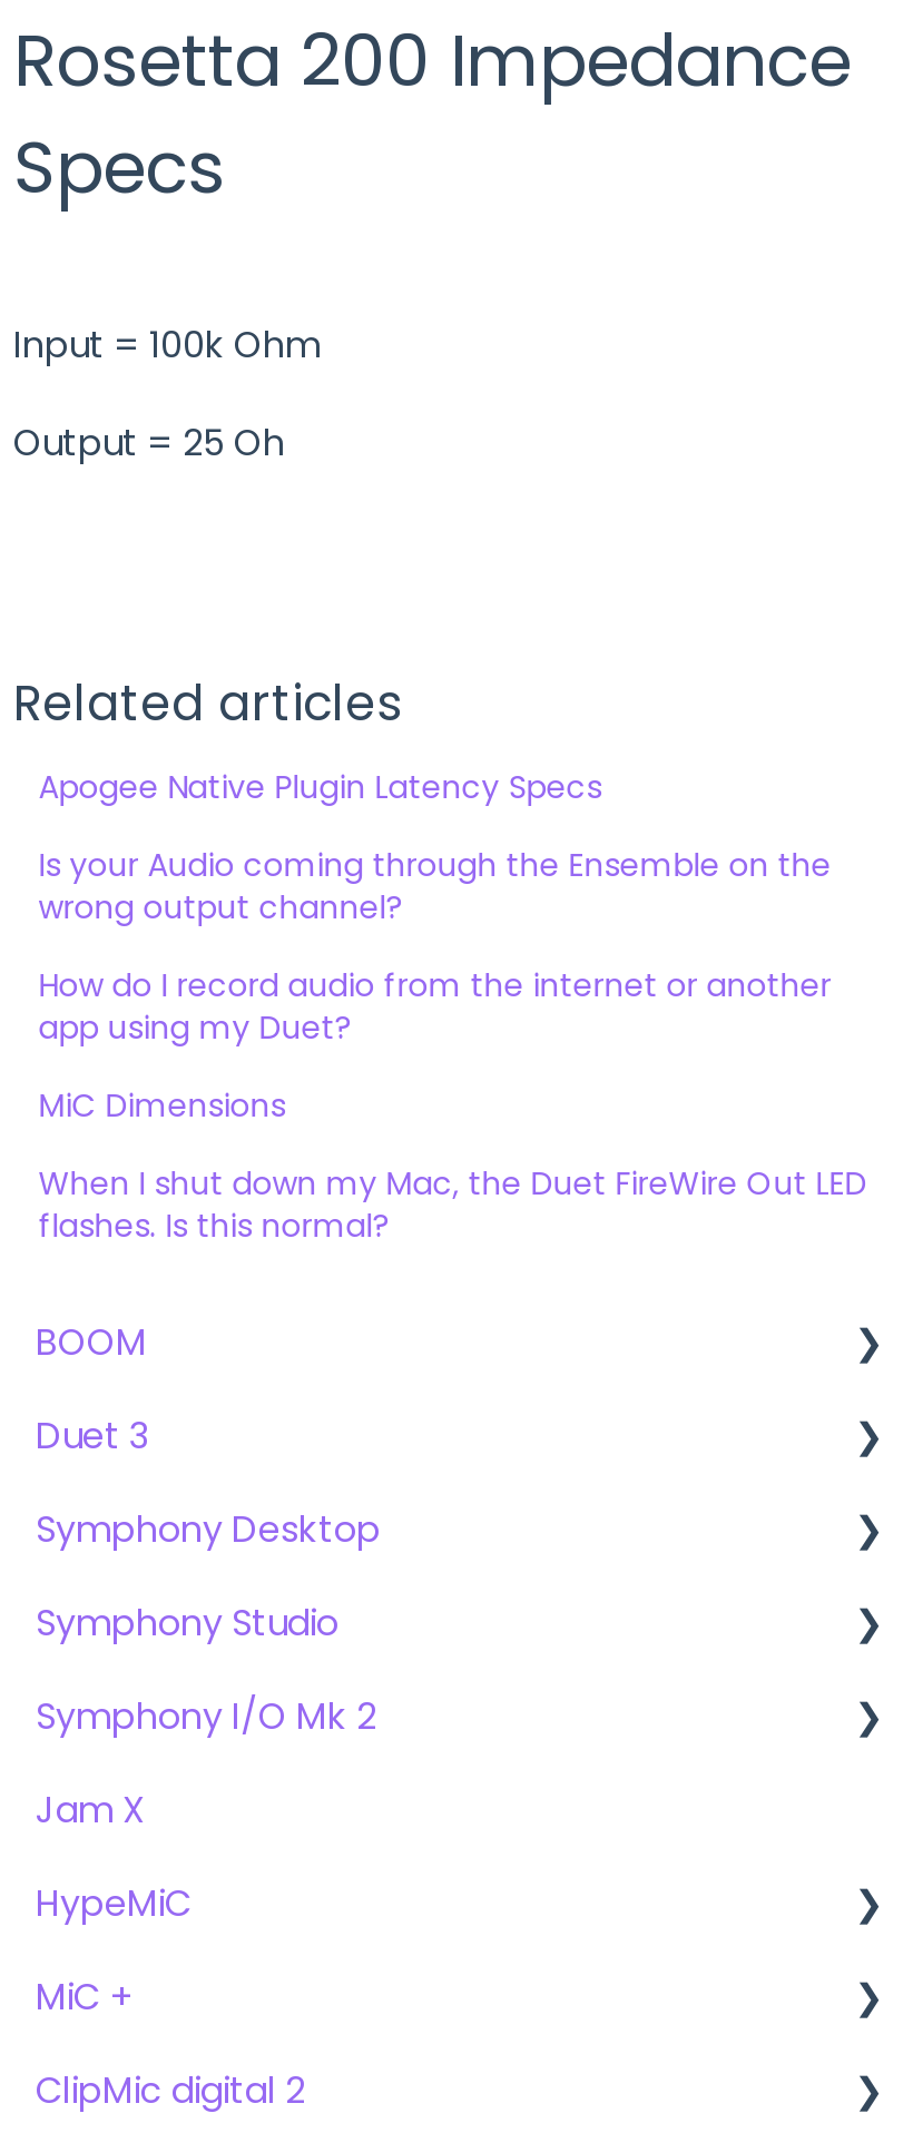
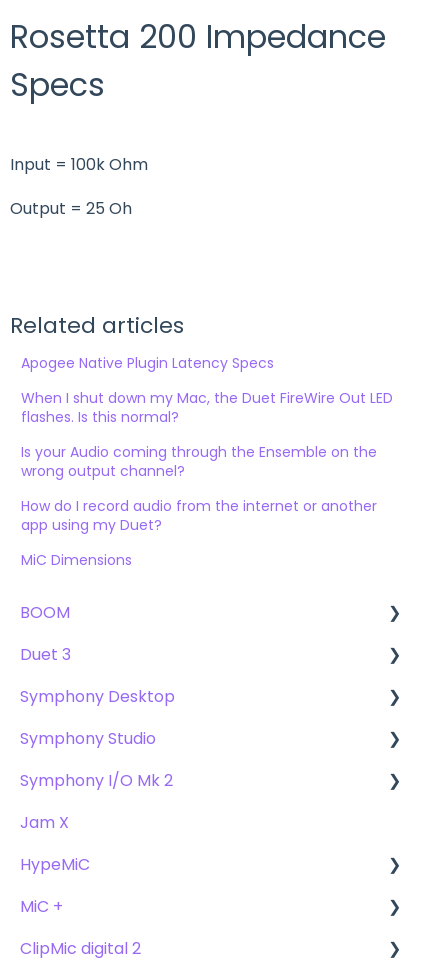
moved [38,842,831,1127] -> [21,442,377,570]: Is your Audio coming through the Ensemble on the | wrong output channel? | How do I record audio from the internet or another | app using my Duet? | MiC Dimensions
moved [38,1161,867,1248] -> [21,388,393,427]: When I shut down my Mac, the Duet FireWire Out LED | flashes. Is this normal?

